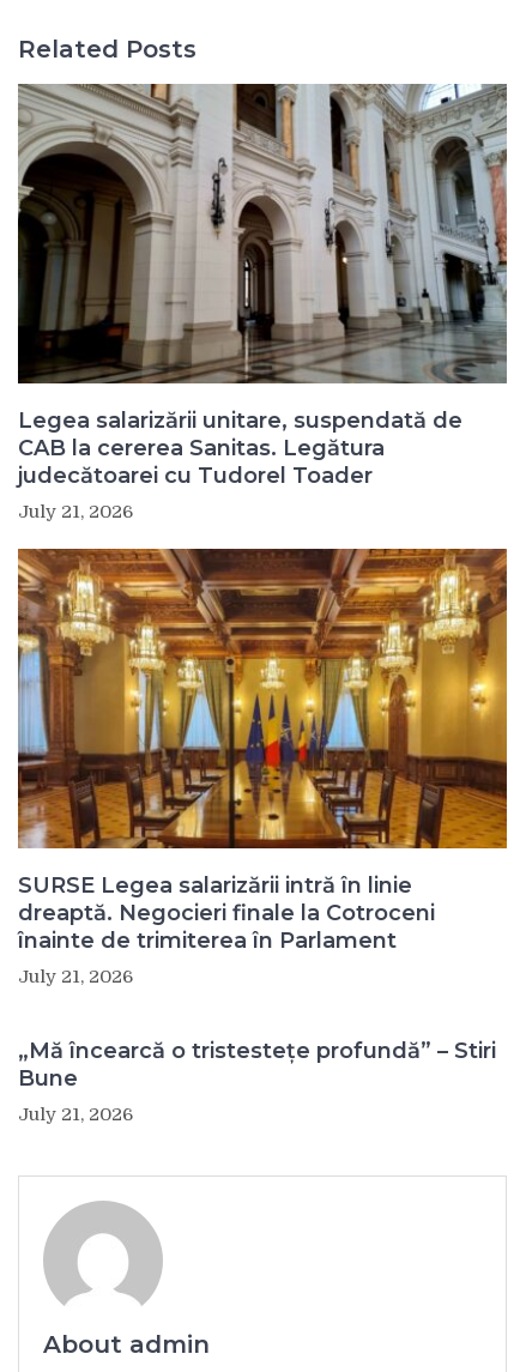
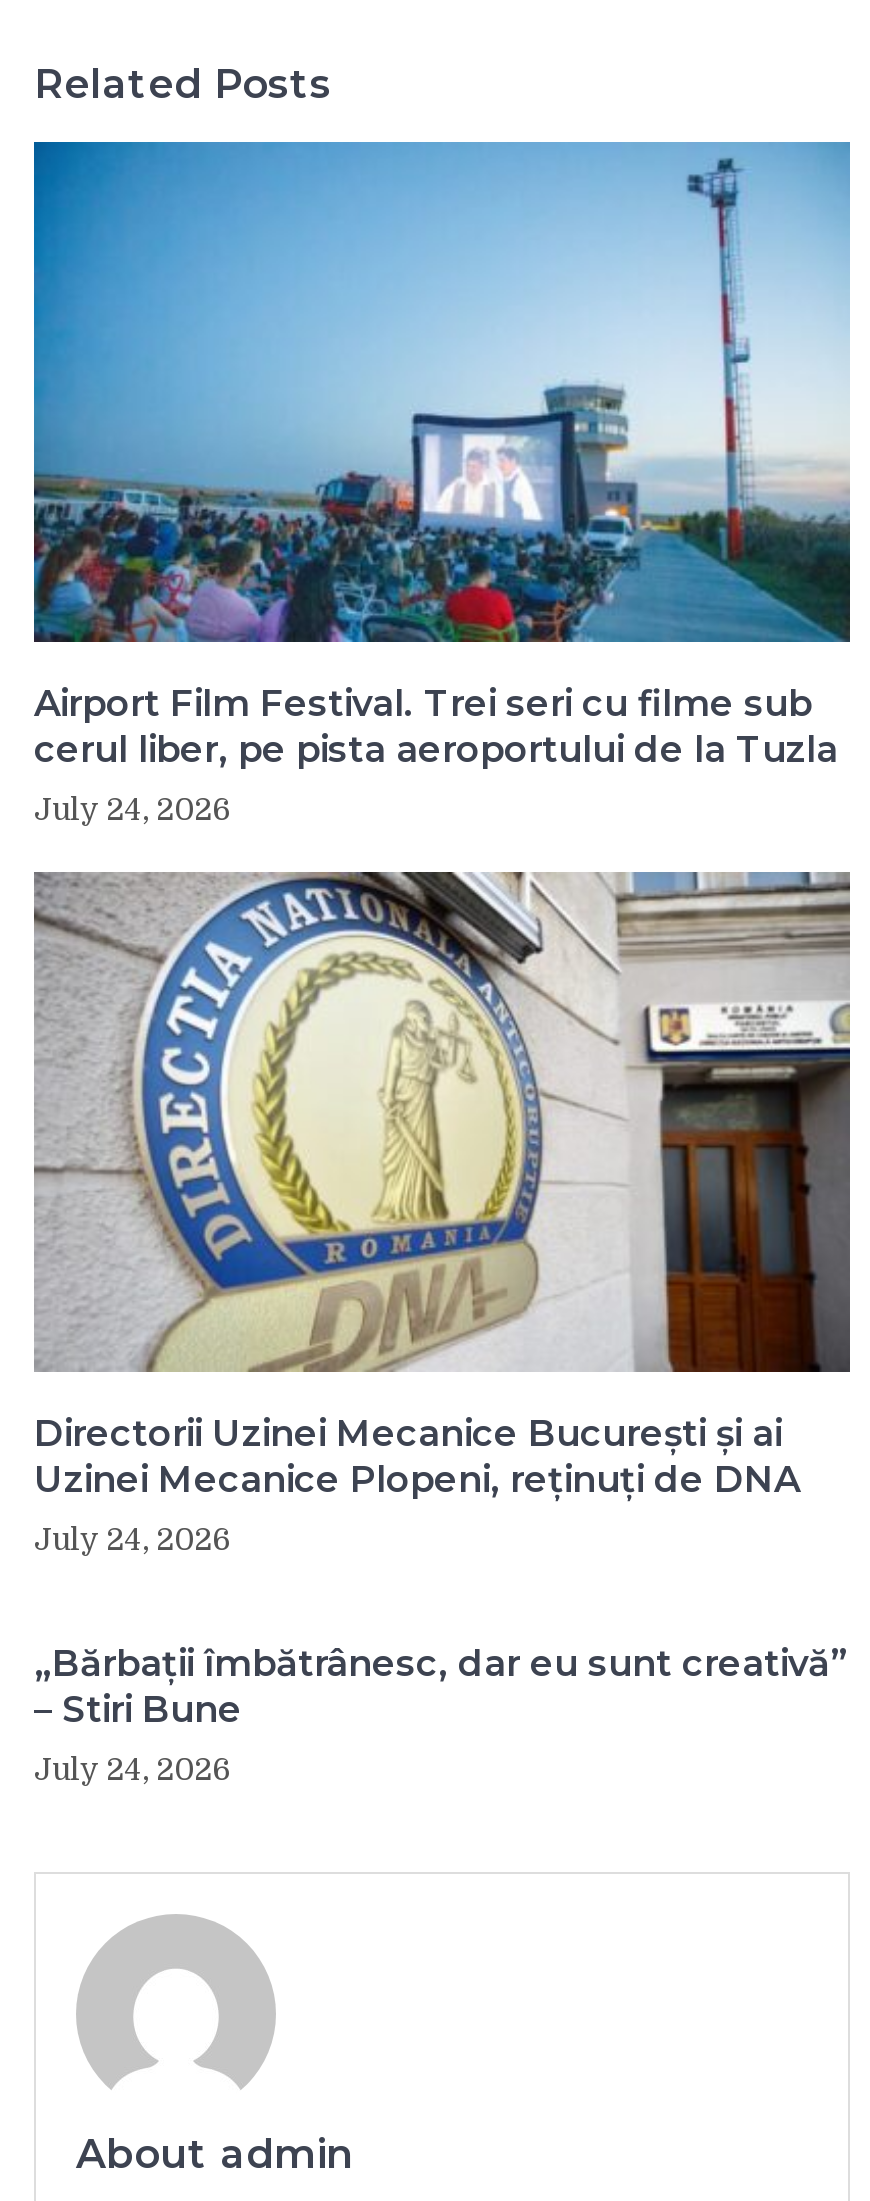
[17,83,508,488] [image] | Legea salarizării unitare, suspendată de | CAB la cererea Sanitas. Legătura | judecătoarei cu Tudorel Toader -> [32,140,852,773] [image] | Airport Film Festival. Trei seri cu filme sub | cerul liber, pe pista aeroportului de la Tuzla
[18,500,133,522] July 21, 2026 -> [34,793,230,829] July 24, 2026
[17,548,508,953] [image] | SURSE Legea salarizării intră în linie | dreaptă. Negocieri finale la Cotroceni | înainte de trimiterea în Parlament -> [34,870,852,1503] [image] | Directorii Uzinei Mecanice București și ai | Uzinei Mecanice Plopeni, reținuți de DNA
[18,965,133,987] July 21, 2026 -> [34,1523,230,1559] July 24, 2026
[18,1037,496,1091] „Mă încearcă o tristestețe profundă” – Stiri | Bune -> [34,1643,848,1733] „Bărbații îmbătrânesc, dar eu sunt creativă” | – Stiri Bune
[18,1103,133,1125] July 21, 2026 -> [34,1753,230,1789] July 24, 2026

